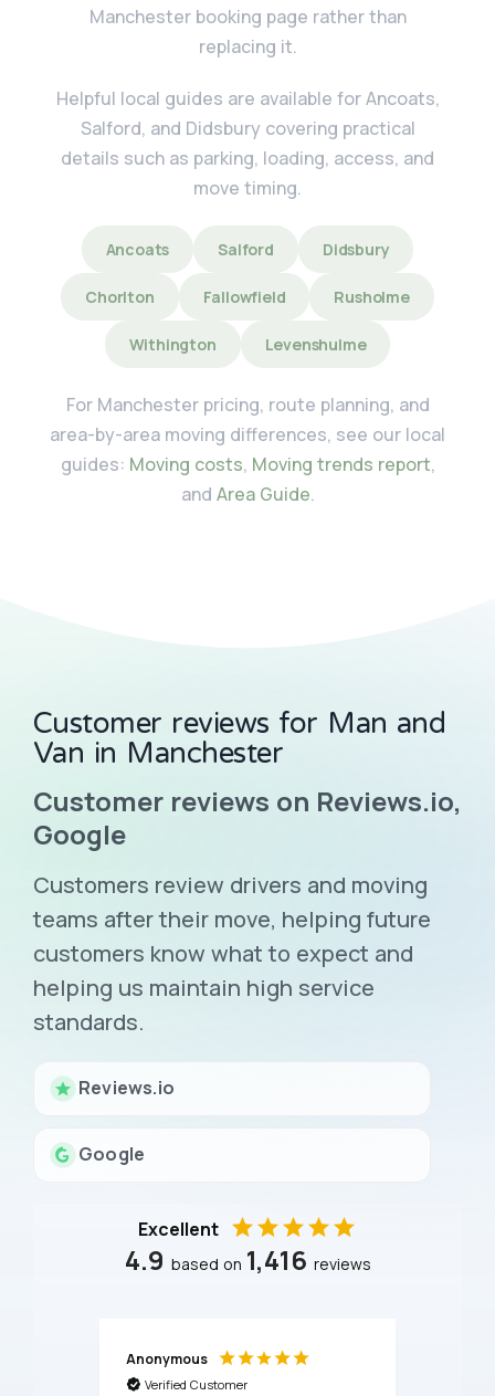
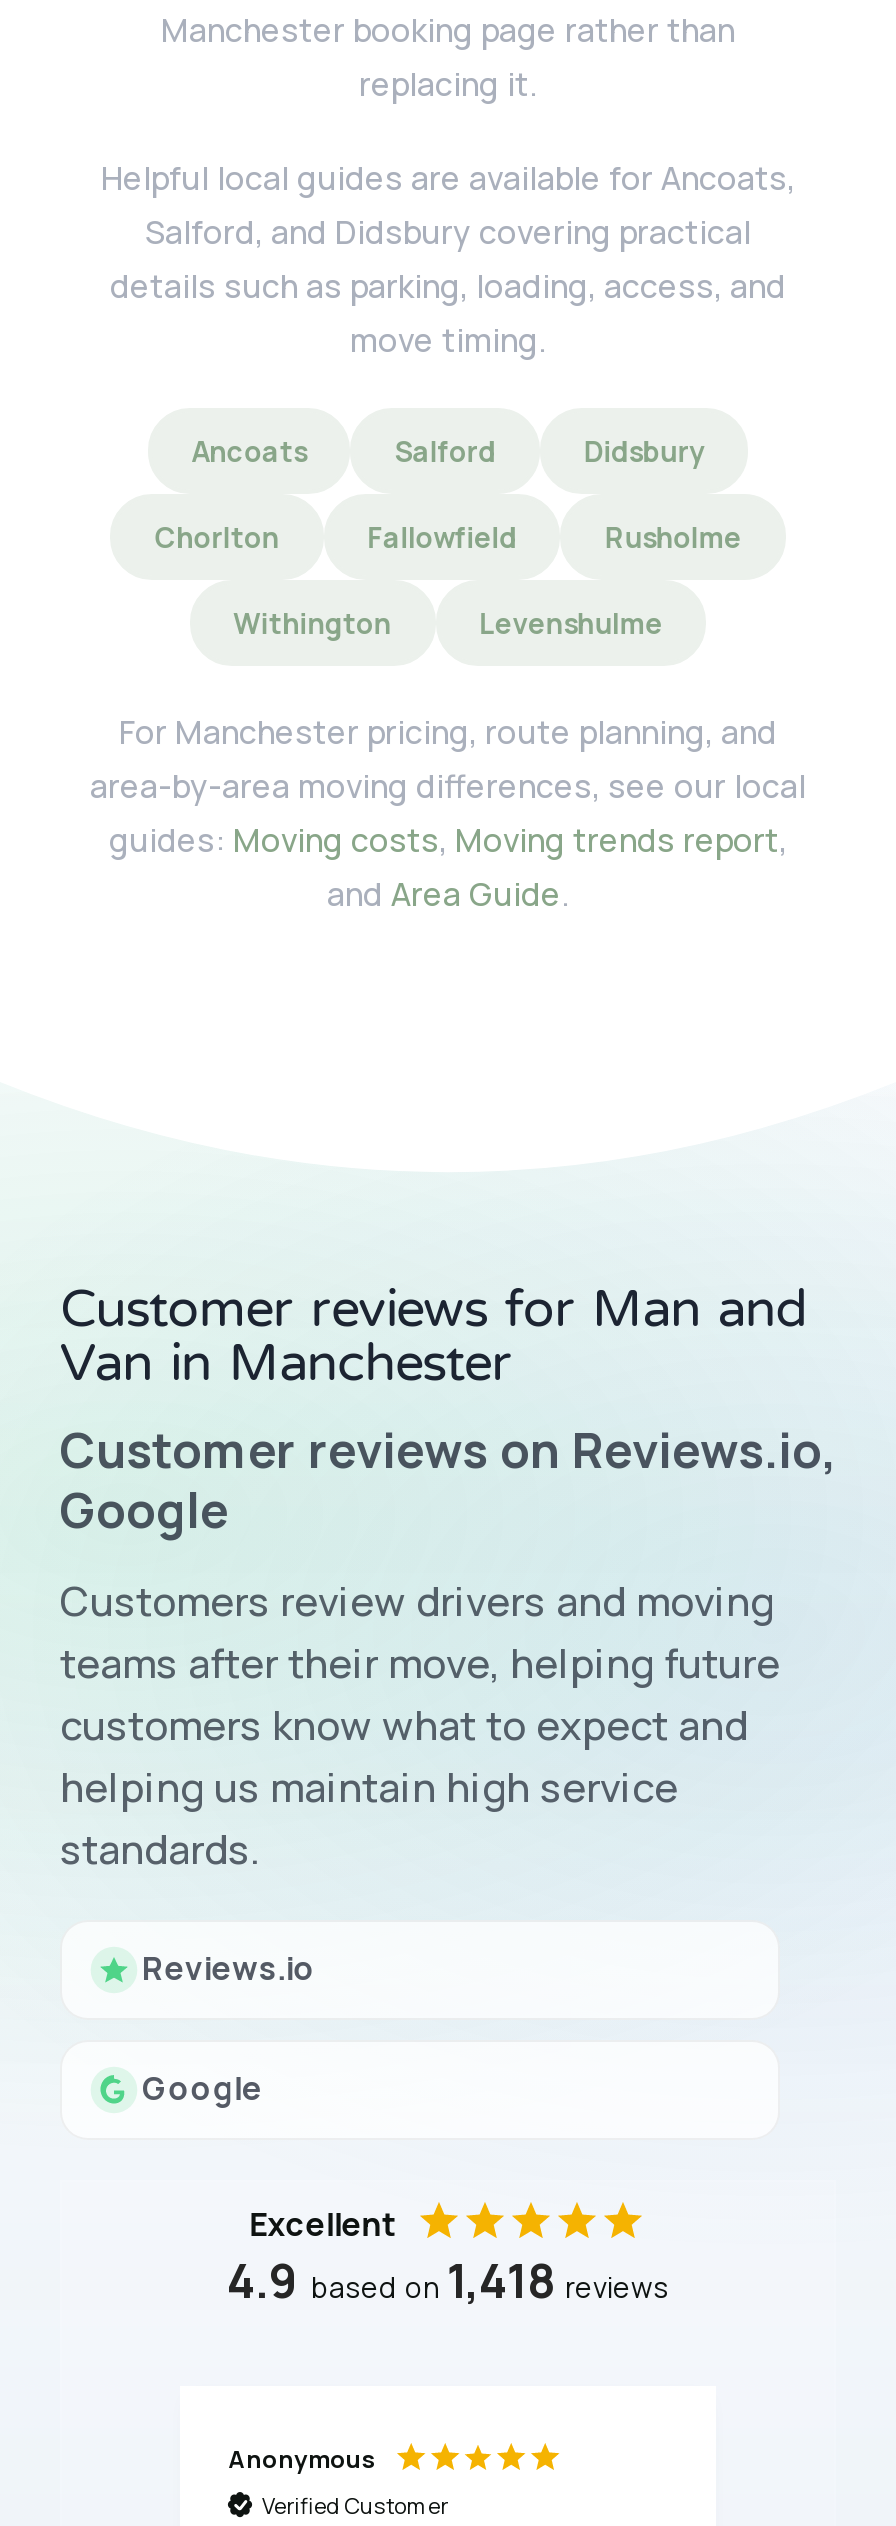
[124,1242,371,1277] 4.9 based on 1,416 reviews -> [227,2247,669,2311] 4.9 based on 1,418 reviews

